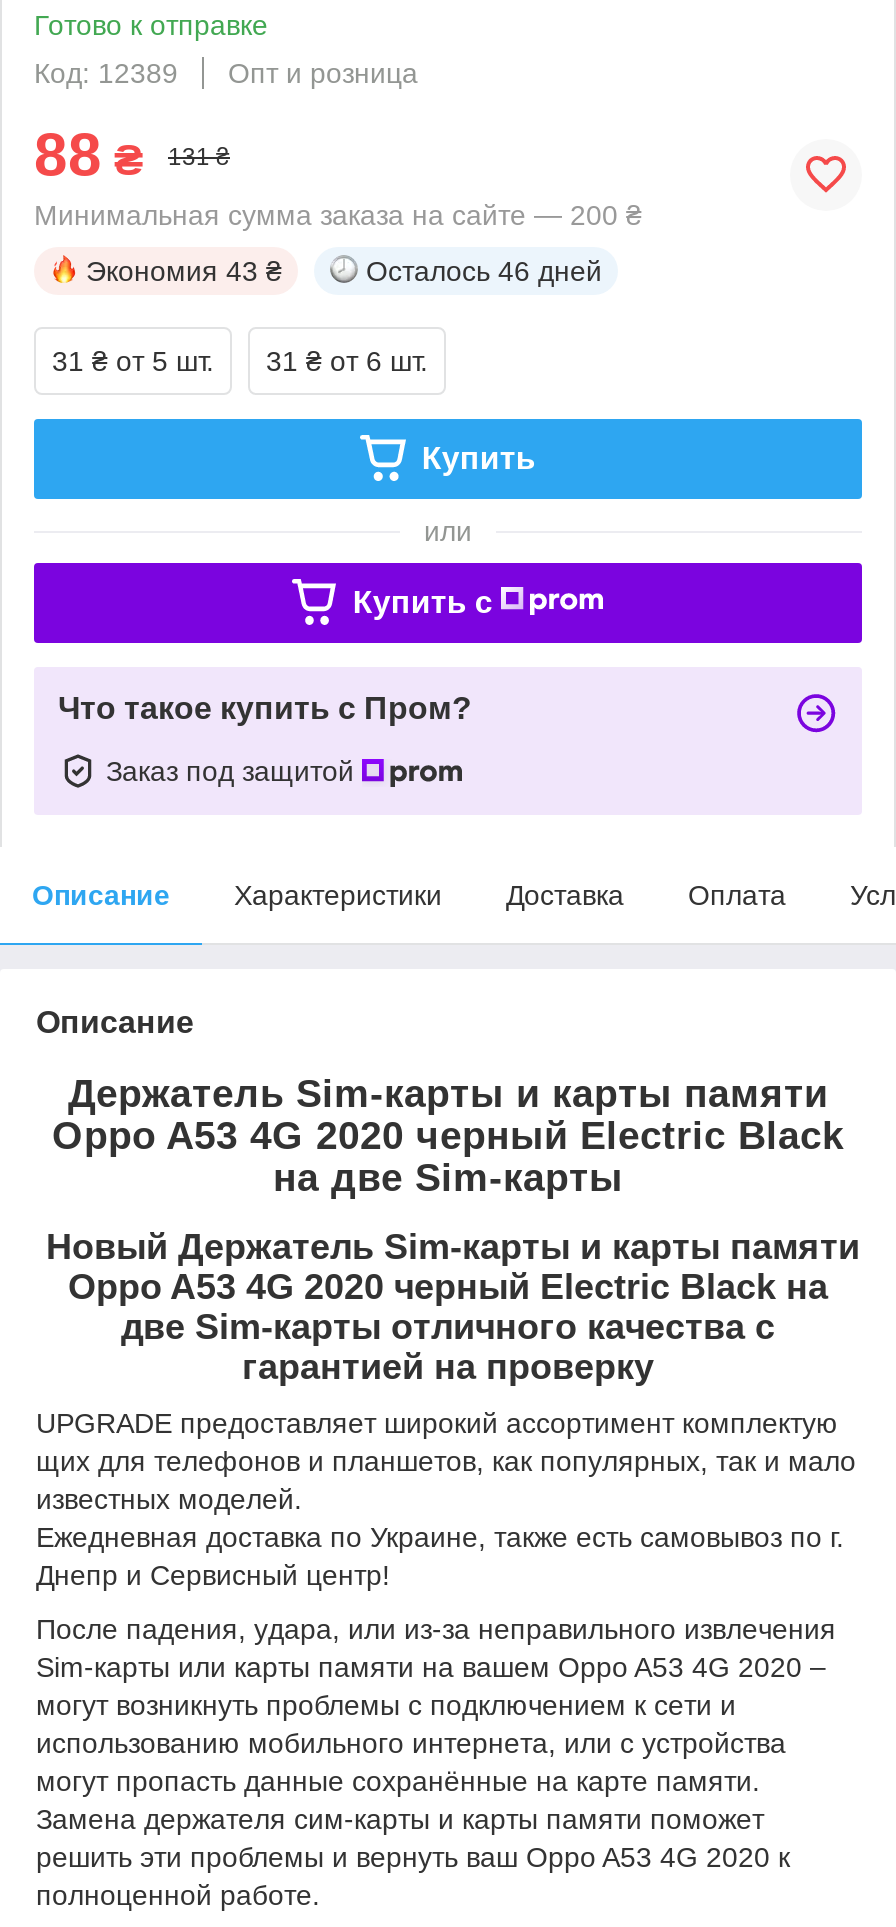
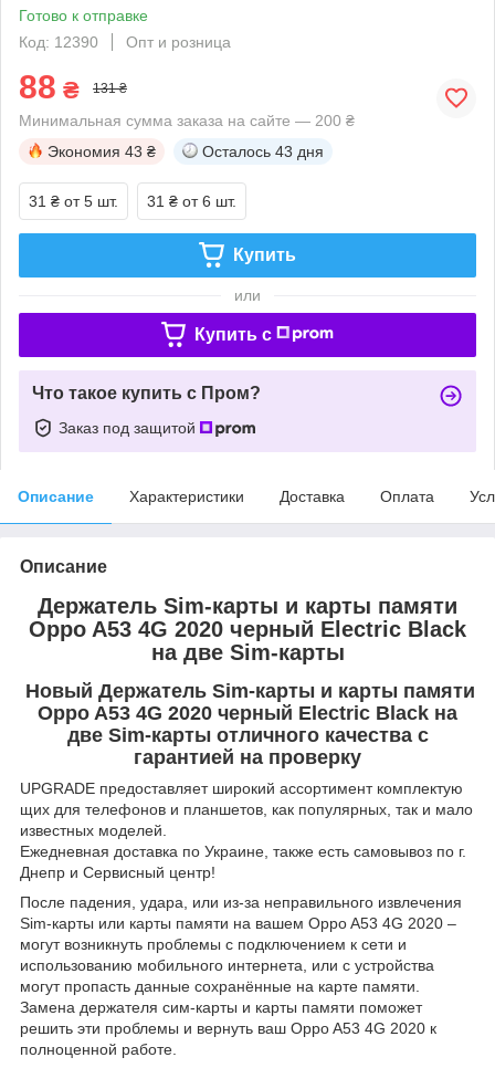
[34,57,418,89] Код: 12389 Опт и розница -> [19,33,231,51] Код: 12390 Опт и розница
[366,255,602,287] Осталось 46 дней -> [202,142,324,160] Осталось 43 дня

